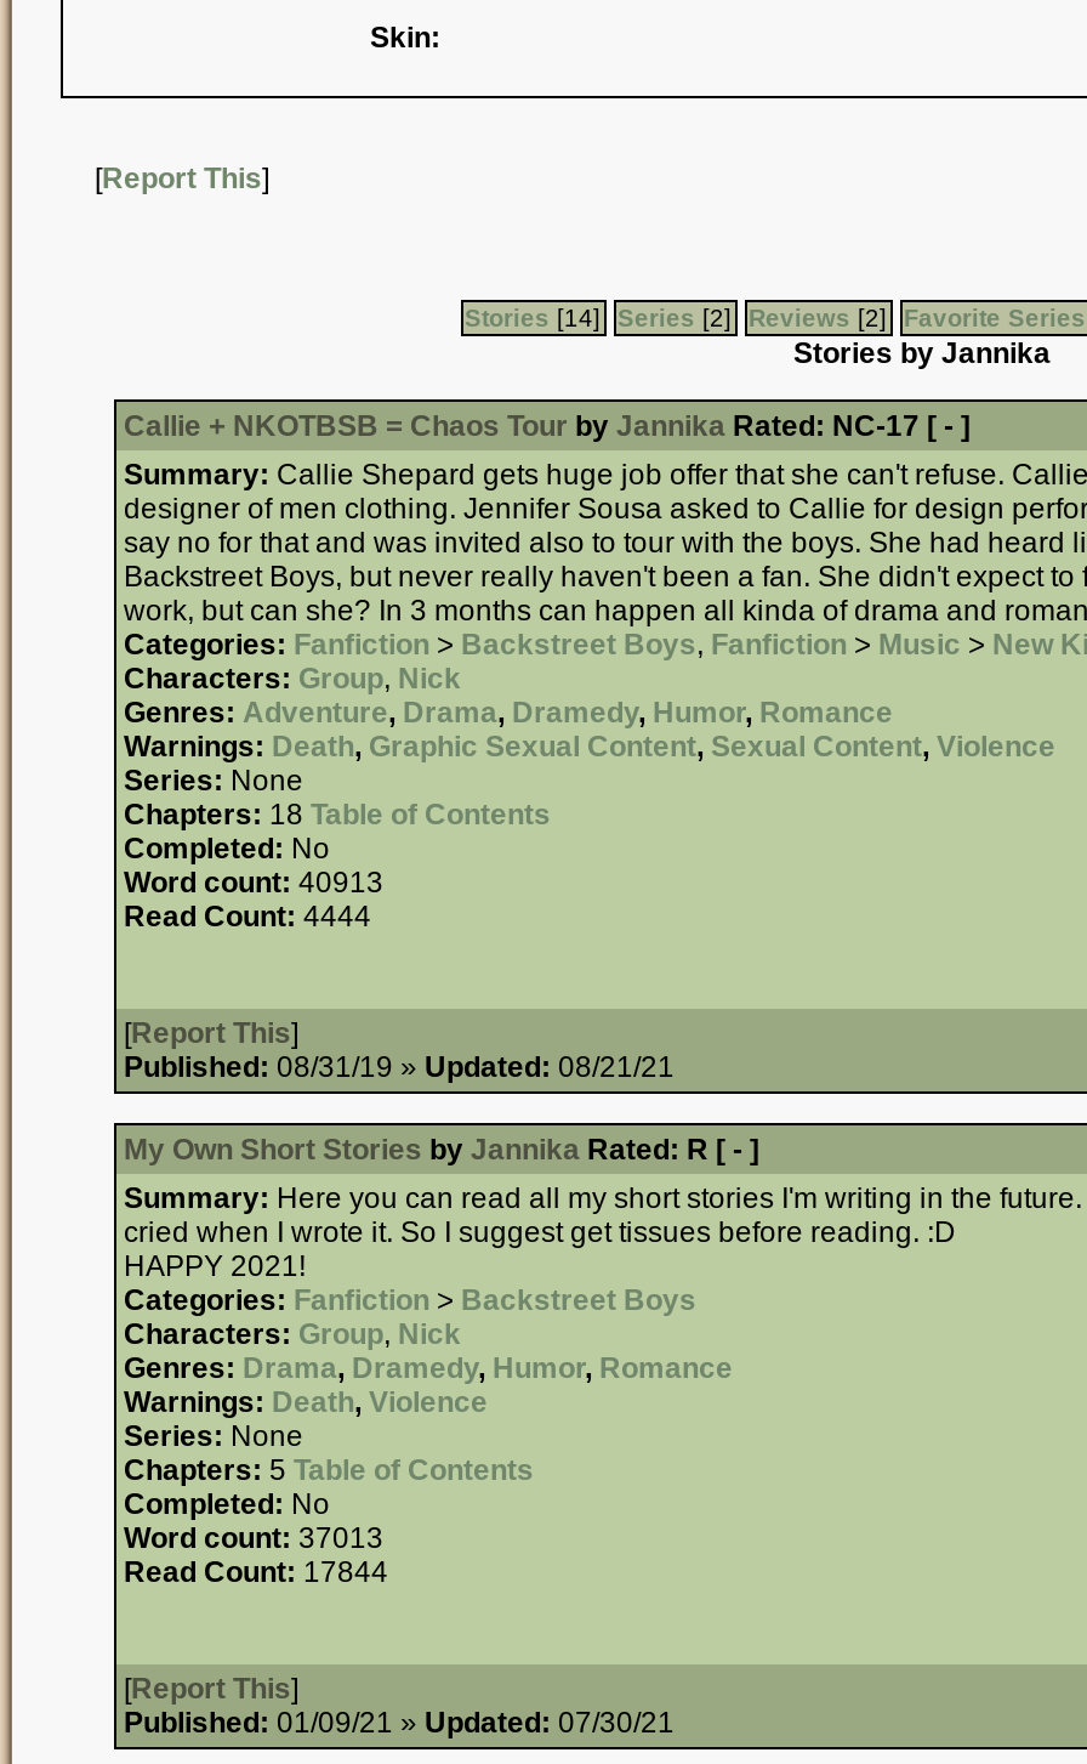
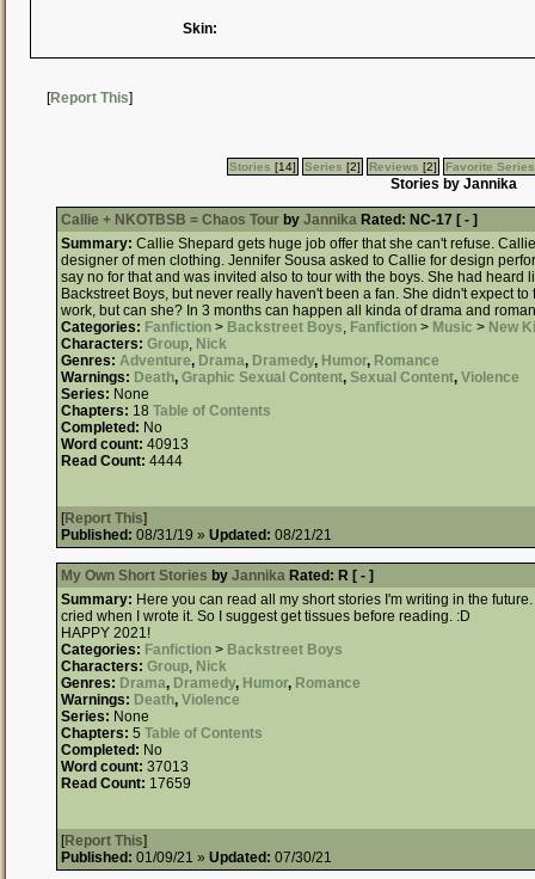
[124,1555,388,1589] Read Count: 17844 -> [61,775,191,792] Read Count: 17659

